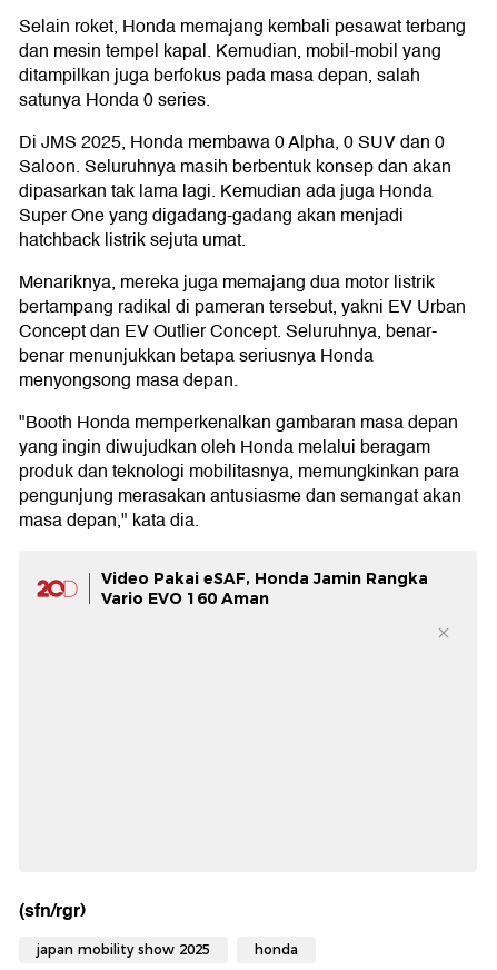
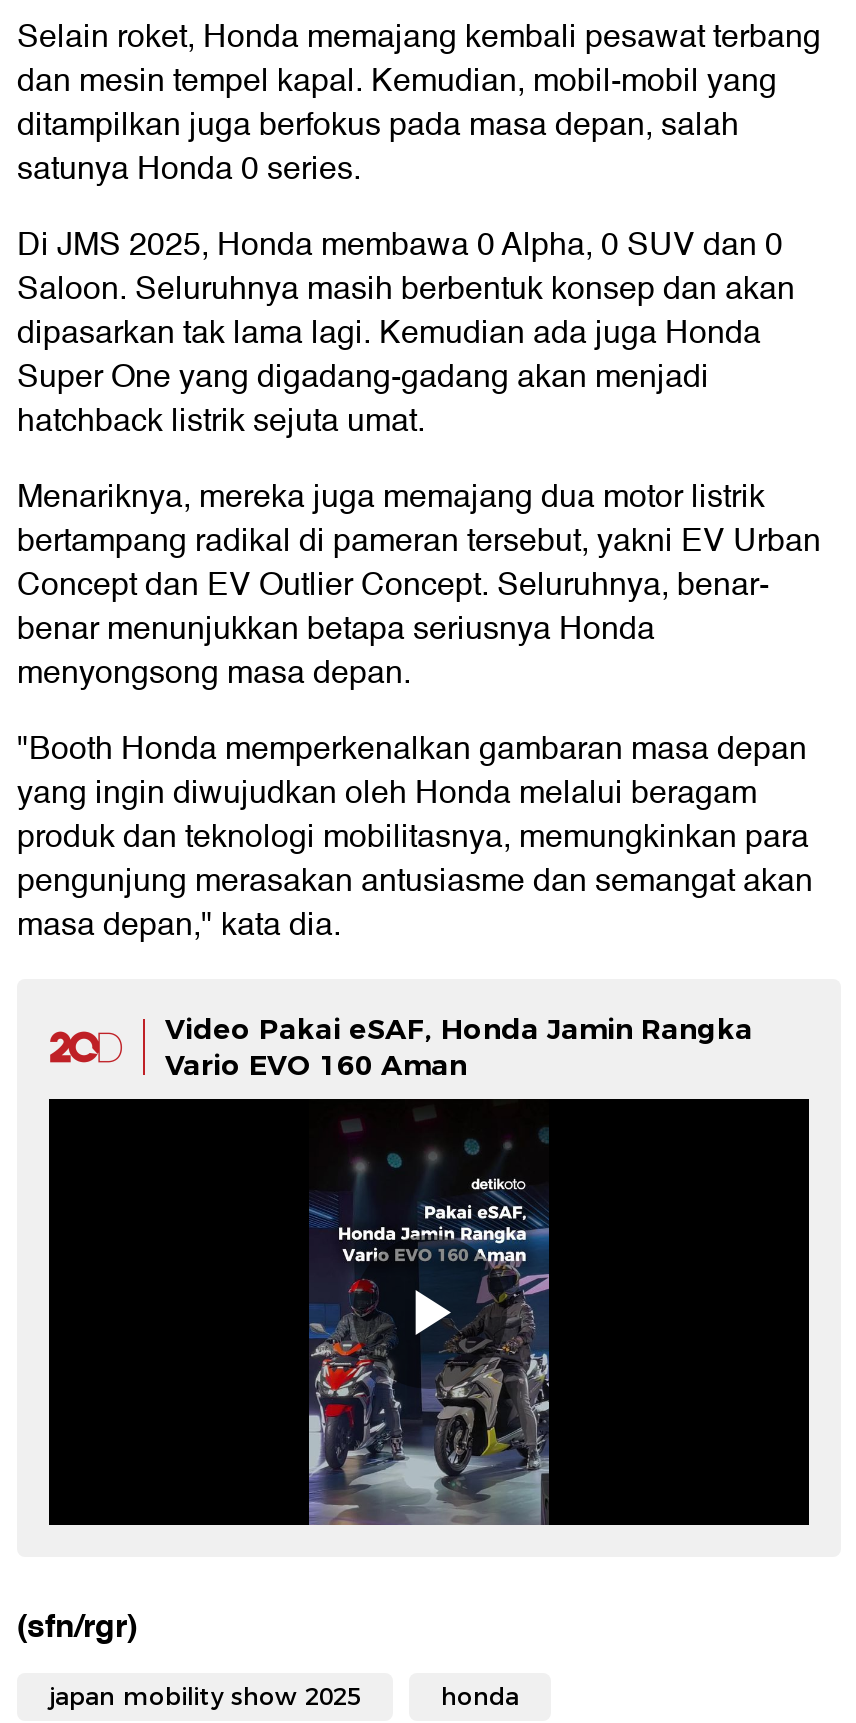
none -> [47,1097,811,1527] [image]

